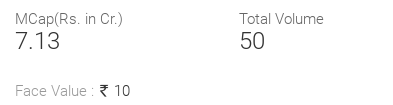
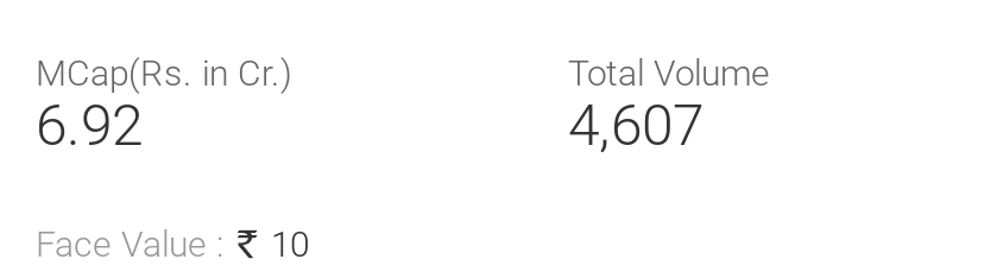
[15,27,60,55] 7.13 -> [36,93,143,159] 6.92
[239,27,265,55] 50 -> [568,93,703,159] 4,607

